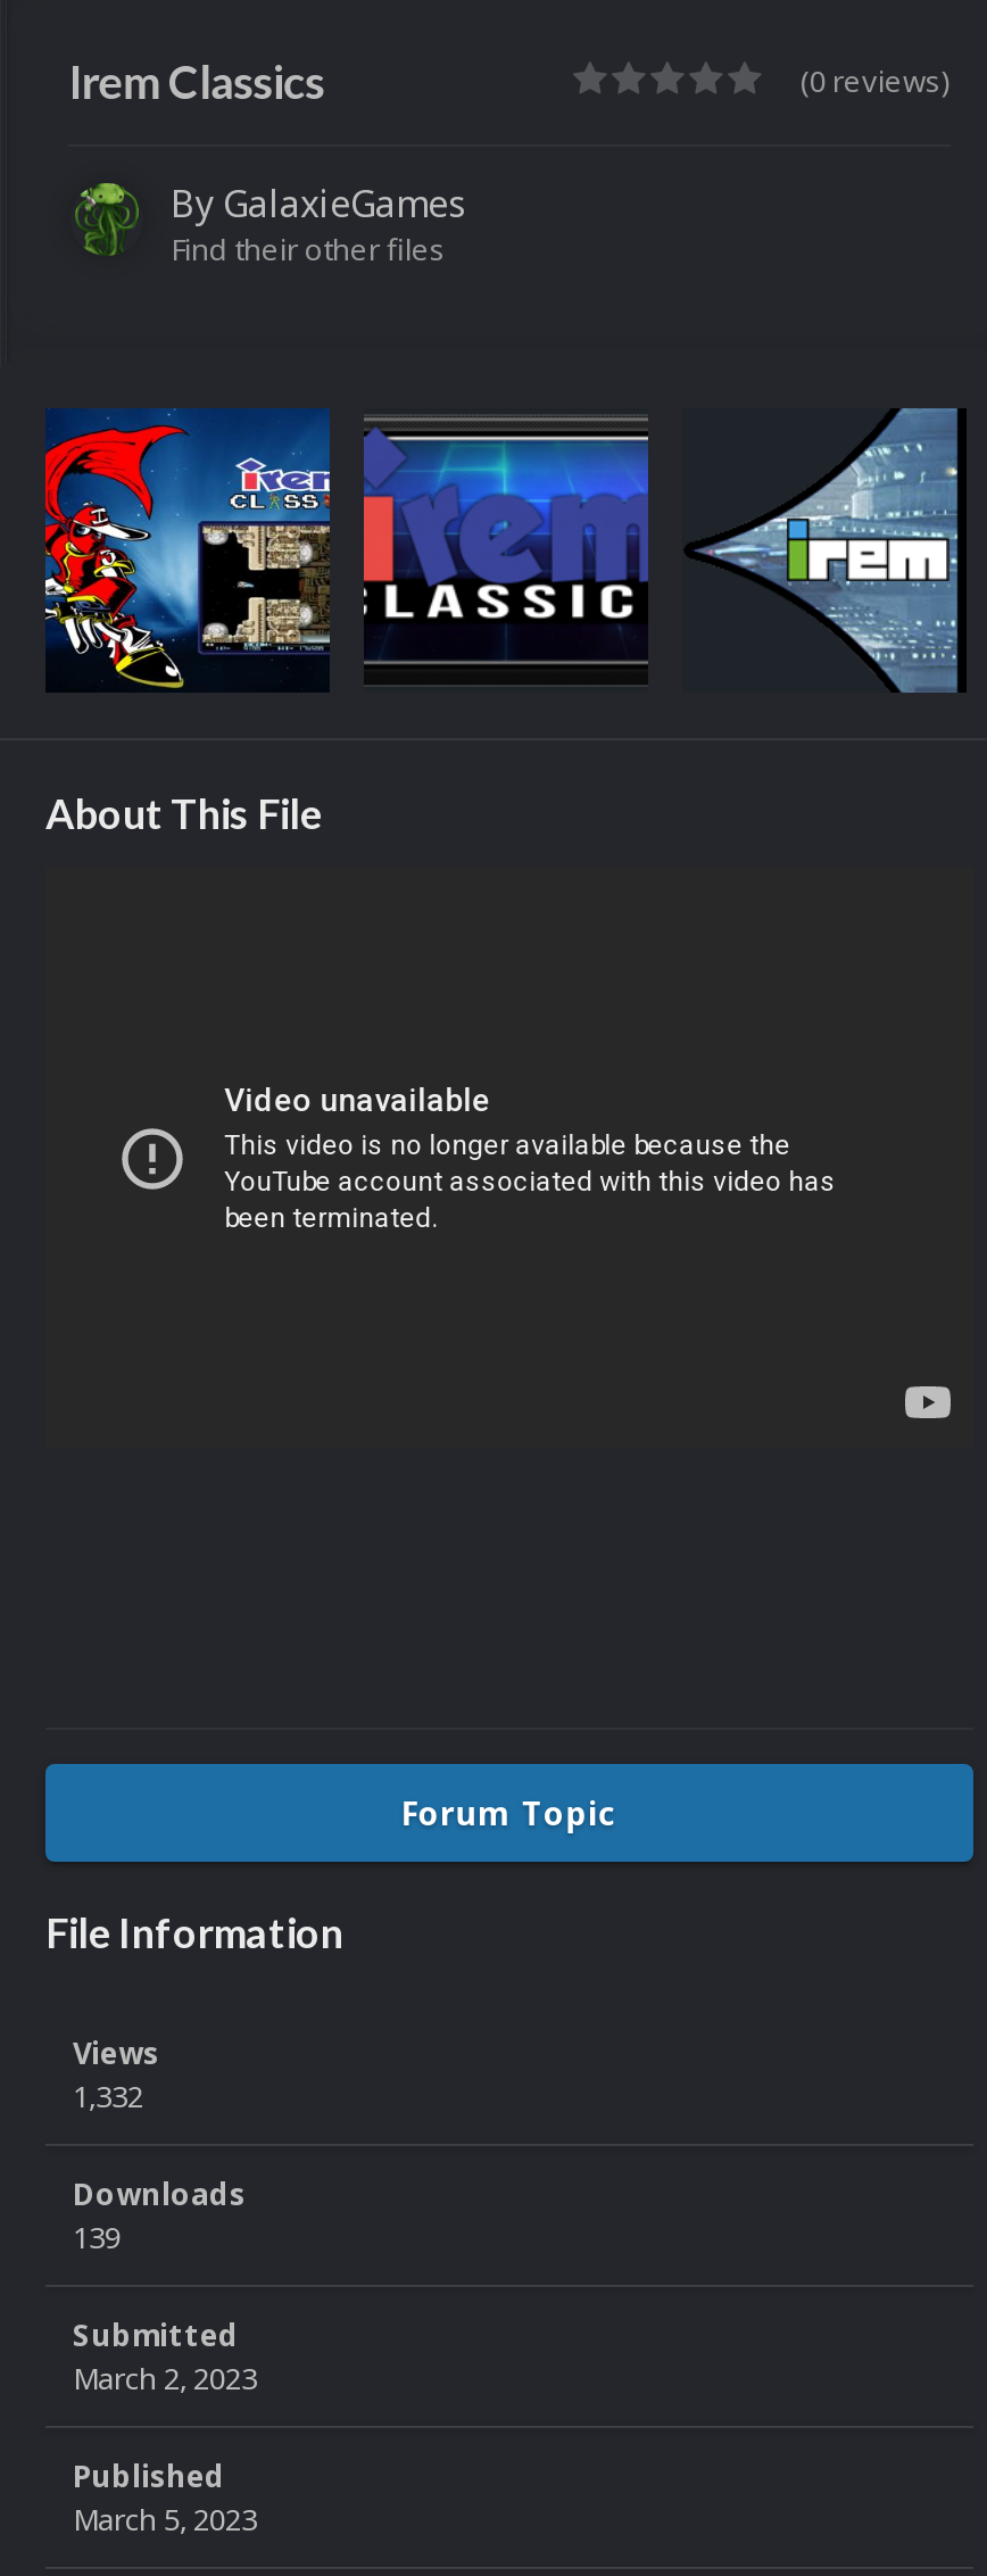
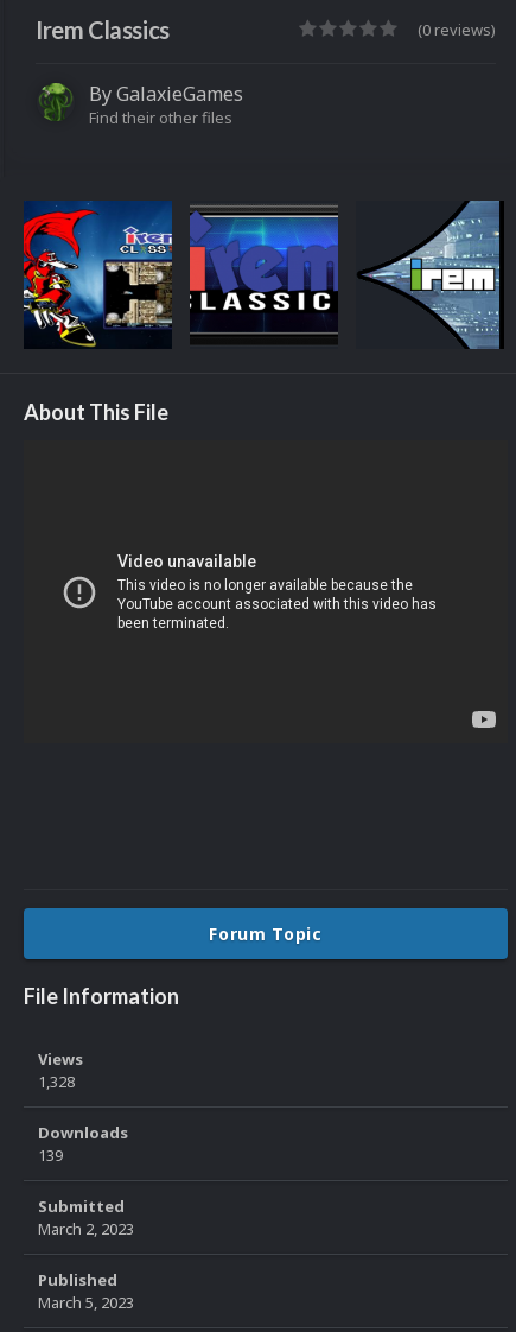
[73,2076,143,2117] 1,332 -> [38,1071,75,1093] 1,328

